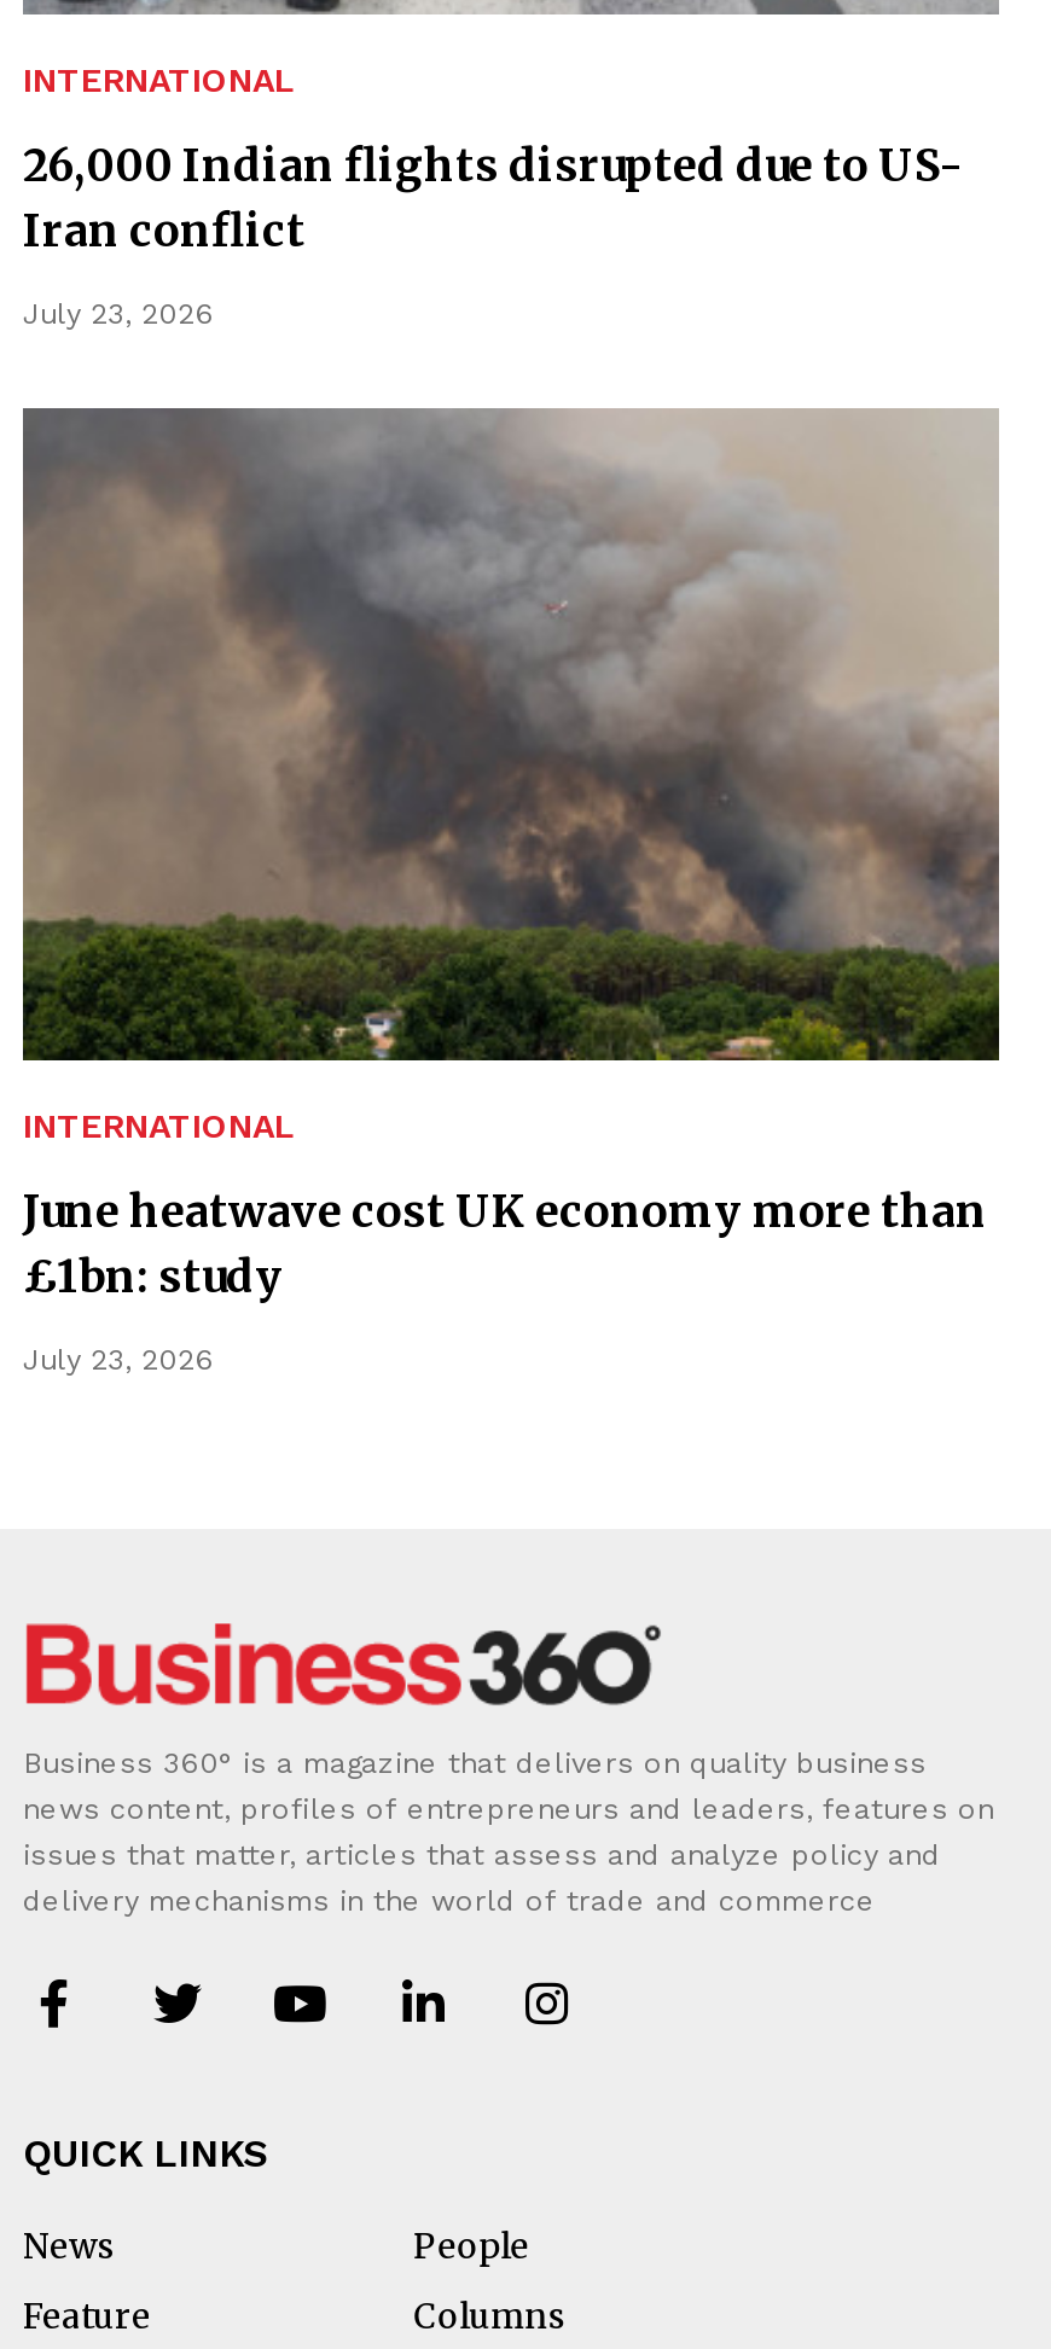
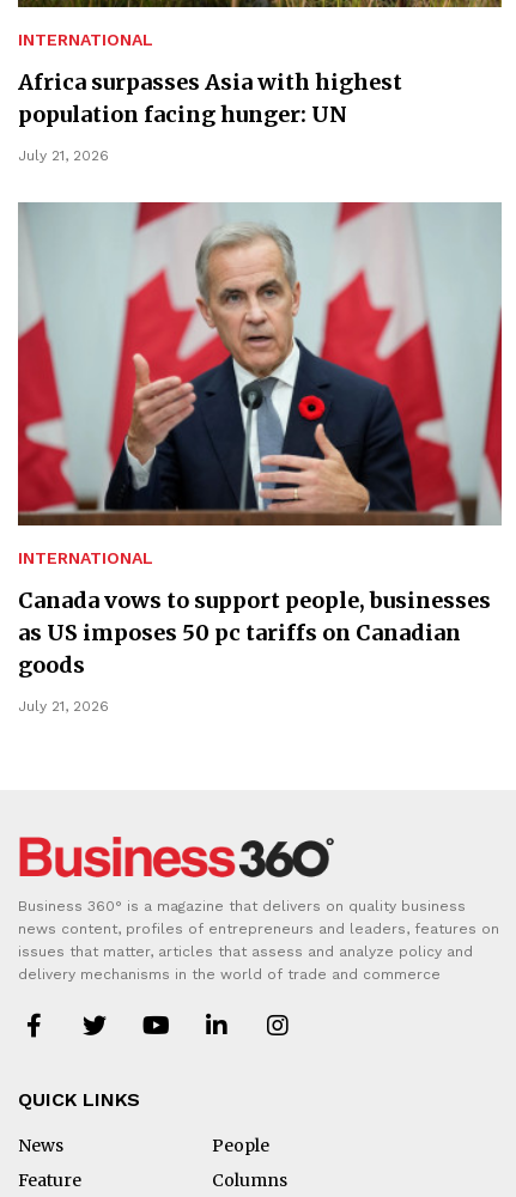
[23,138,965,259] 26,000 Indian flights disrupted due to US- | Iran conflict -> [18,68,402,128] Africa surpasses Asia with highest | population facing hunger: UN
[23,298,214,331] July 23, 2026 -> [18,147,109,164] July 21, 2026
[21,406,1001,1060] [image] -> [17,201,503,525] [image]
[23,1182,987,1303] June heatwave cost UK economy more than | £1bn: study -> [18,586,491,678] Canada vows to support people, businesses | as US imposes 50 pc tariffs on Canadian | goods
[23,1342,214,1376] July 23, 2026 -> [18,697,109,714] July 21, 2026

